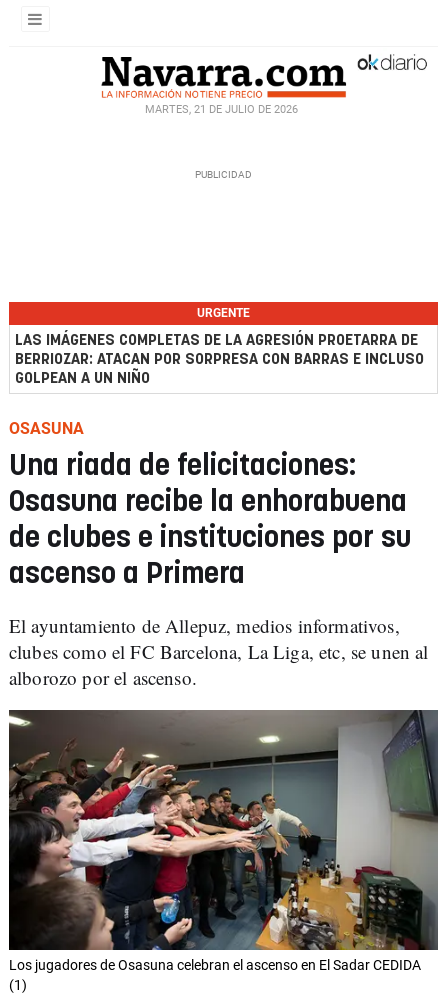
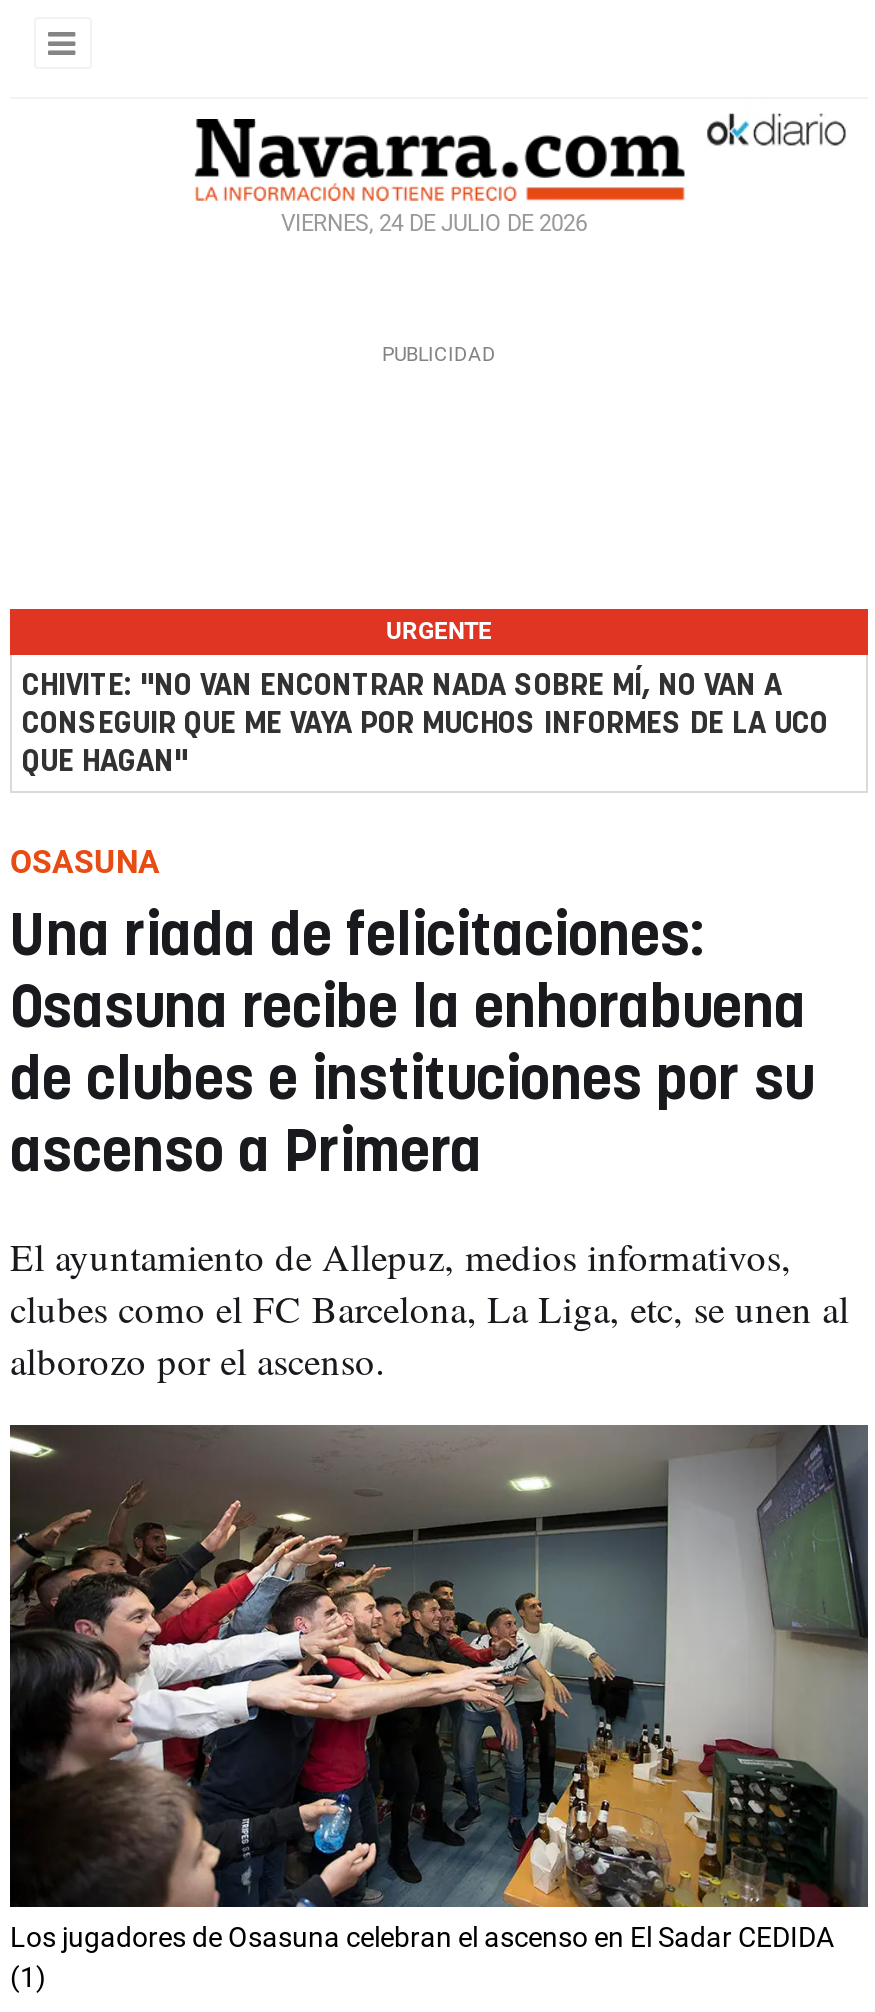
[144,103,297,116] MARTES, 21 DE JULIO DE 2026 -> [281,211,587,237] VIERNES, 24 DE JULIO DE 2026
[15,333,424,386] LAS IMÁGENES COMPLETAS DE LA AGRESIÓN PROETARRA DE | BERRIOZAR: ATACAN POR SORPRESA CON BARRAS E INCLUSO | GOLPEAN A UN NIÑO -> [22,671,828,777] CHIVITE: "NO VAN ENCONTRAR NADA SOBRE MÍ, NO VAN A | CONSEGUIR QUE ME VAYA POR MUCHOS INFORMES DE LA UCO | QUE HAGAN"

